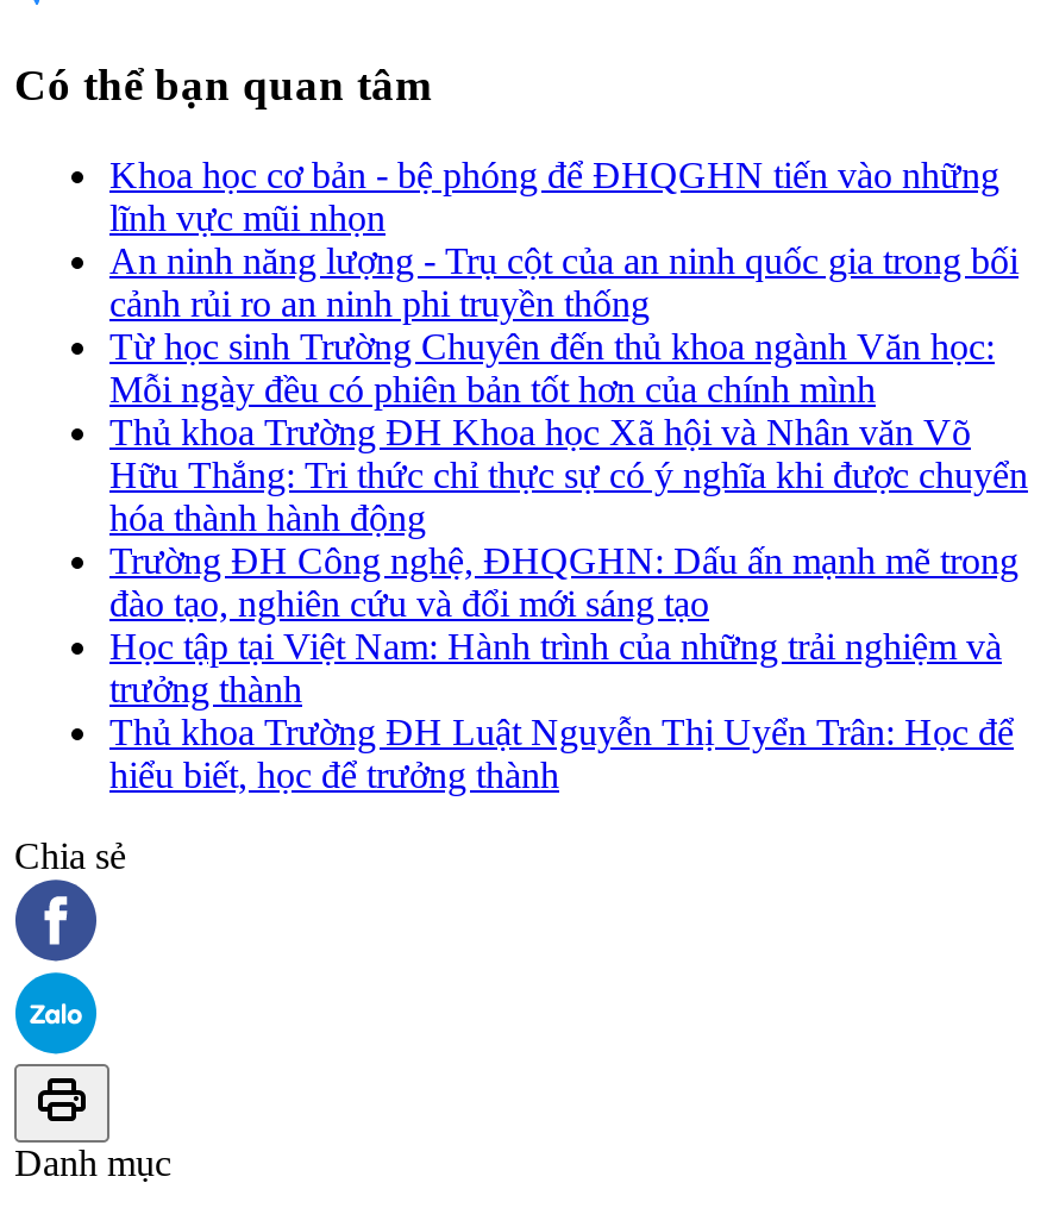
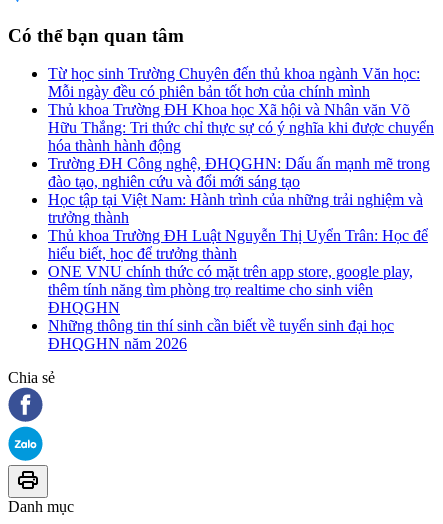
[109,155,1018,324] Khoa học cơ bản - bệ phóng để ĐHQGHN tiến vào những | lĩnh vực mũi nhọn | An ninh năng lượng - Trụ cột của an ninh quốc gia trong bối | cảnh rủi ro an ninh phi truyền thống -> none
moved [109,327,1028,795] -> [48,65,434,262]: Từ học sinh Trường Chuyên đến thủ khoa ngành Văn học: | Mỗi ngày đều có phiên bản tốt hơn của chính mình | Thủ khoa Trường ĐH Khoa học Xã hội và Nhân văn Võ | ... | Thủ khoa Trường ĐH Luật Nguyễn Thị Uyển Trân: Học để | hiểu biết, học để trưởng thành
none -> [48,263,413,352] ONE VNU chính thức có mặt trên app store, google play, | thêm tính năng tìm phòng trọ realtime cho sinh viên | ĐHQGHN | Những thông tin thí sinh cần biết về tuyển sinh đại học | ĐHQGHN năm 2026

